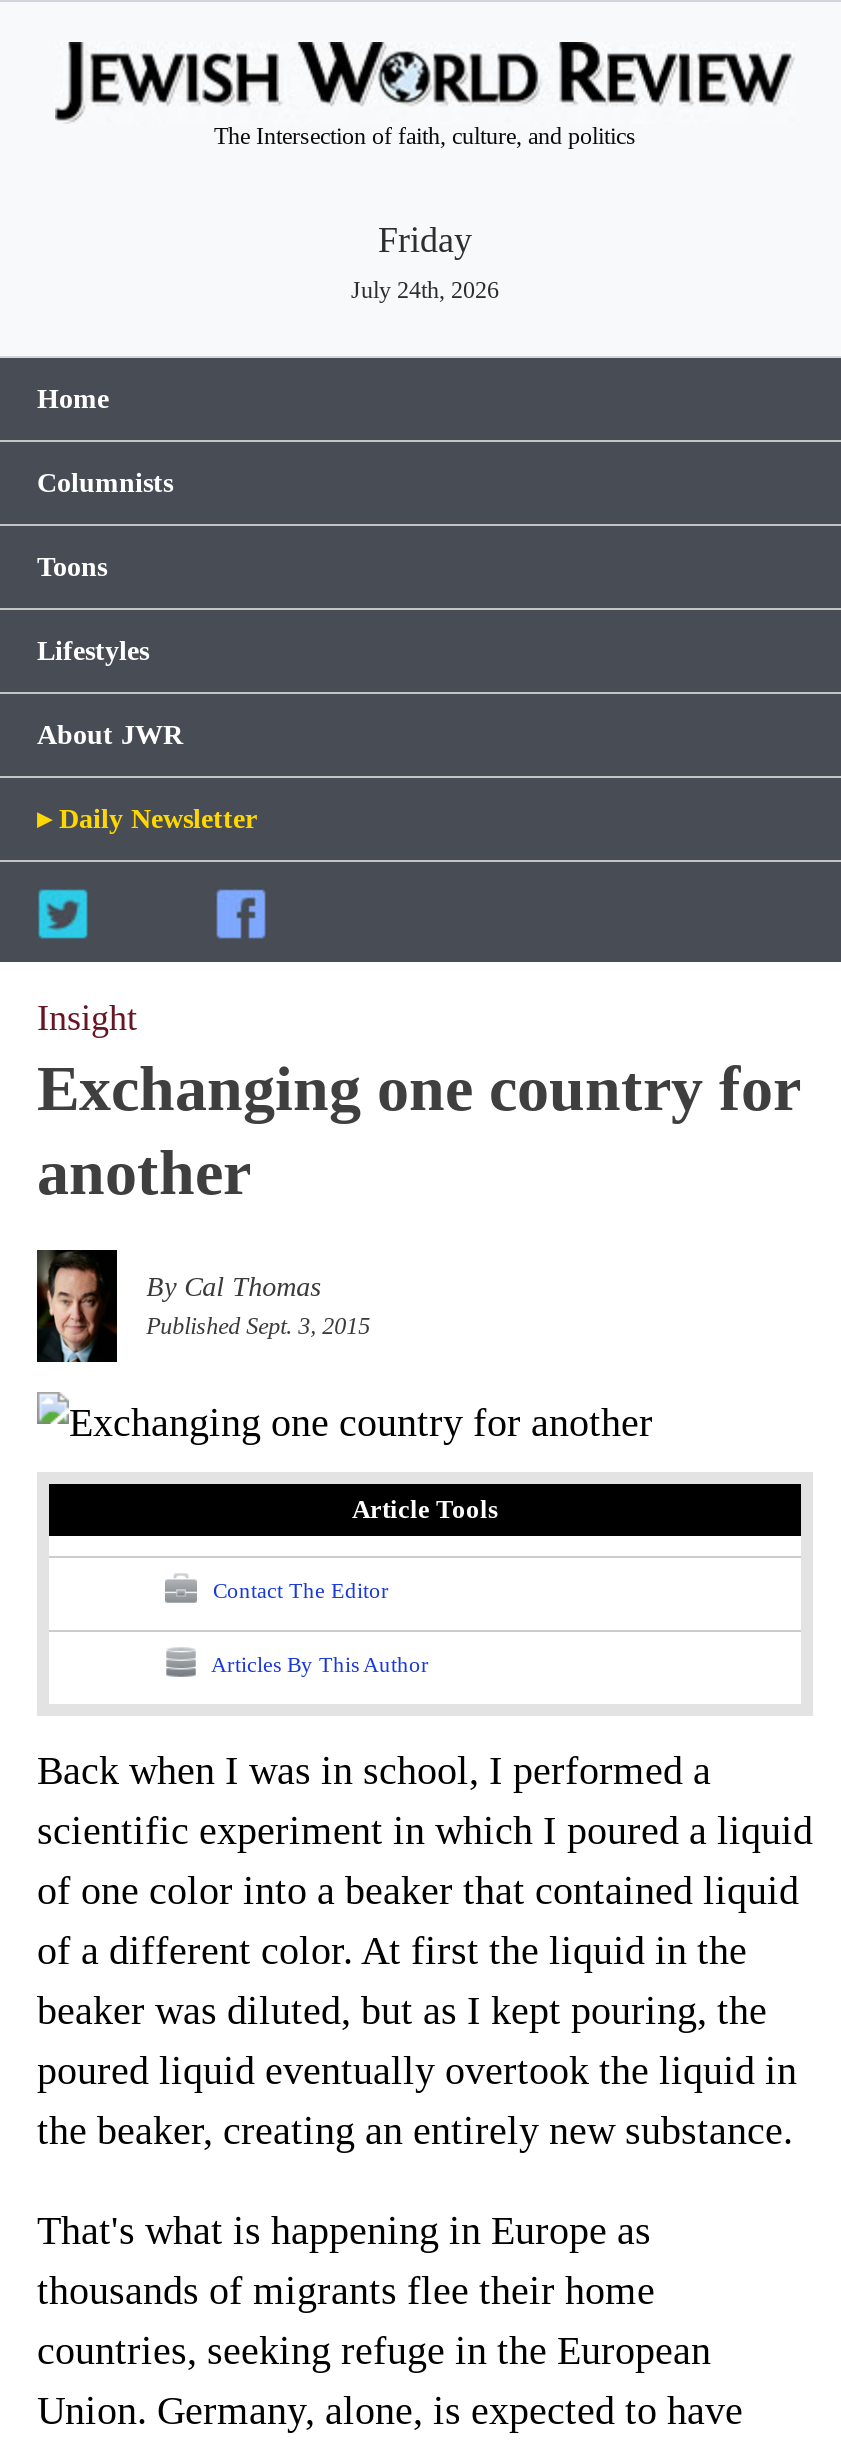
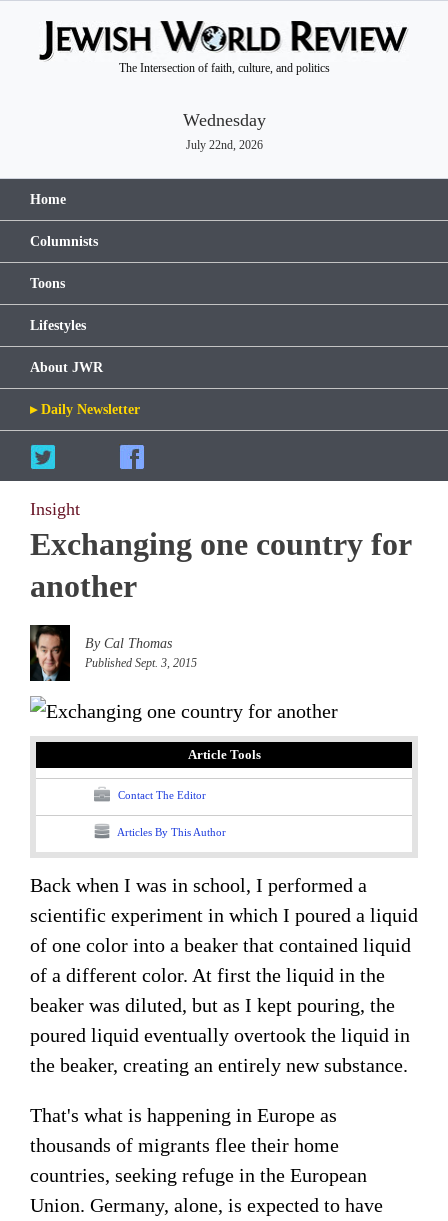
[351,220,499,304] Friday | July 24th, 2026 -> [182,110,265,152] Wednesday | July 22nd, 2026

